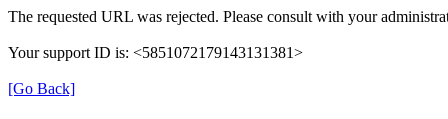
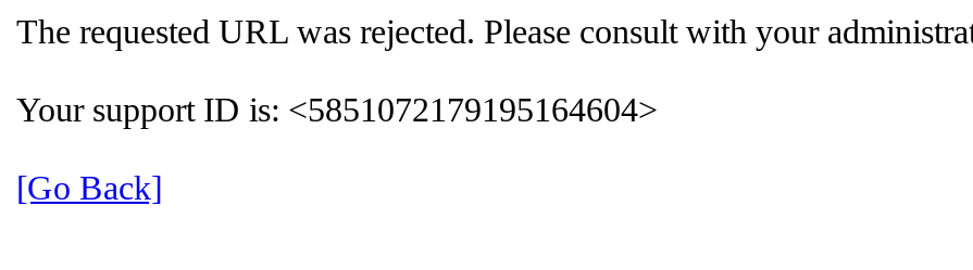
[8,44,303,61] Your support ID is: <5851072179143131381> -> [16,91,658,128] Your support ID is: <5851072179195164604>

